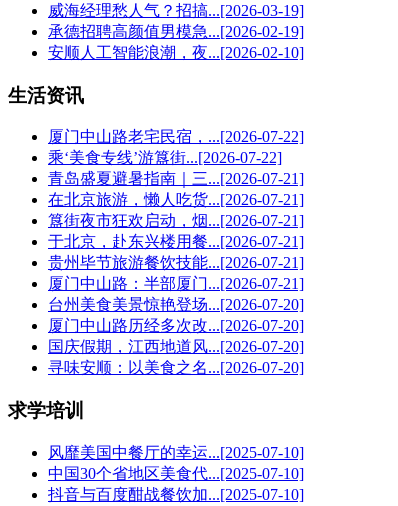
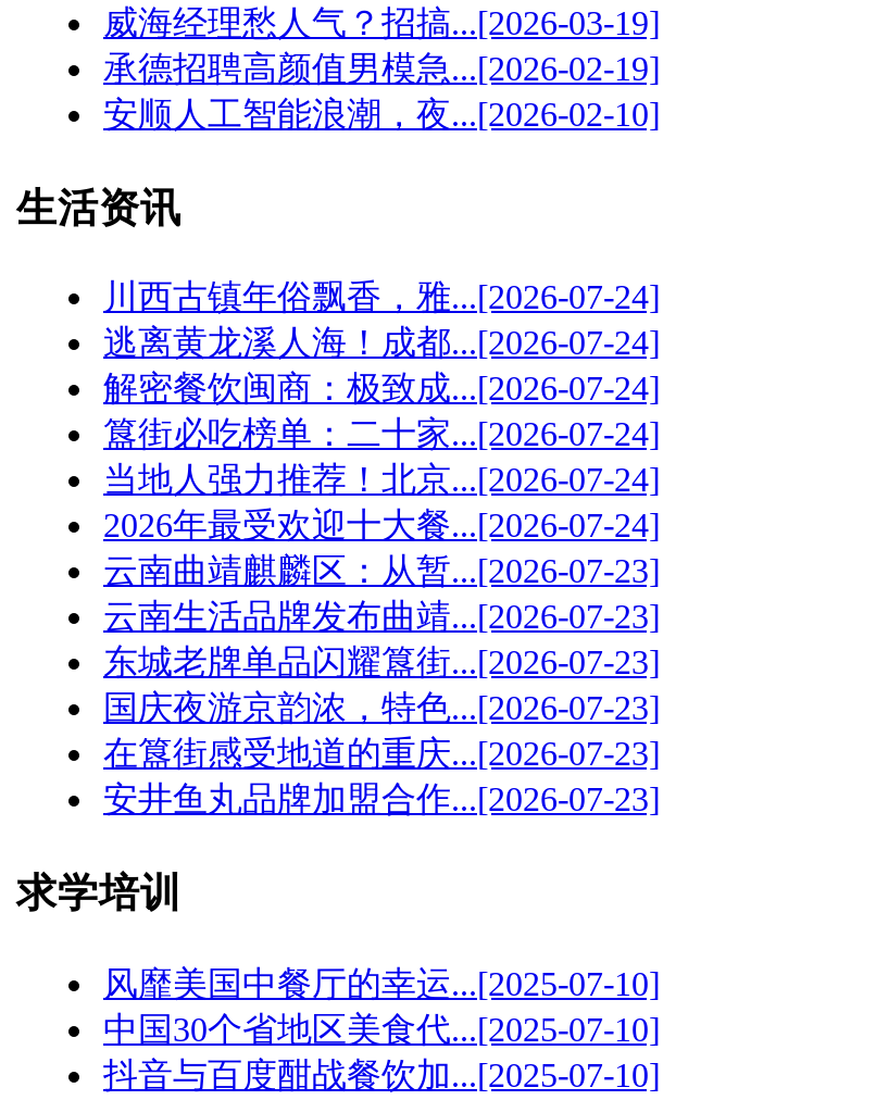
[48,128,304,376] 厦门中山路老宅民宿，...[2026-07-22] | 乘‘美食专线’游簋街...[2026-07-22] | 青岛盛夏避暑指南｜三...[2026-07-21] | 在北京旅游，懒人吃货...[2026-07-21] | 簋街夜市狂欢启动，烟...[2026-07-21] | 于北京，赴东兴楼用餐...[2026-07-21] | 贵州毕节旅游餐饮技能...[2026-07-21] | 厦门中山路：半部厦门...[2026-07-21] | 台州美食美景惊艳登场...[2026-07-20] | 厦门中山路历经多次改...[2026-07-20] | 国庆假期，江西地道风...[2026-07-20] | 寻味安顺：以美食之名...[2026-07-20] -> [103,279,660,818] 川西古镇年俗飘香，雅...[2026-07-24] | 逃离黄龙溪人海！成都...[2026-07-24] | 解密餐饮闽商：极致成...[2026-07-24] | 簋街必吃榜单：二十家...[2026-07-24] | 当地人强力推荐！北京...[2026-07-24] | 2026年最受欢迎十大餐...[2026-07-24] | 云南曲靖麒麟区：从暂...[2026-07-23] | 云南生活品牌发布曲靖...[2026-07-23] | 东城老牌单品闪耀簋街...[2026-07-23] | 国庆夜游京韵浓，特色...[2026-07-23] | 在簋街感受地道的重庆...[2026-07-23] | 安井鱼丸品牌加盟合作...[2026-07-23]

